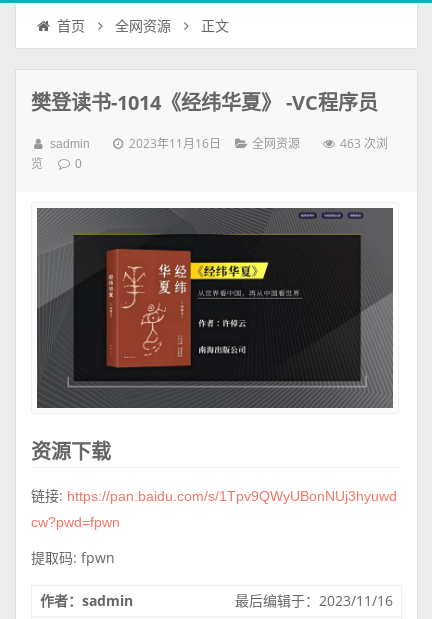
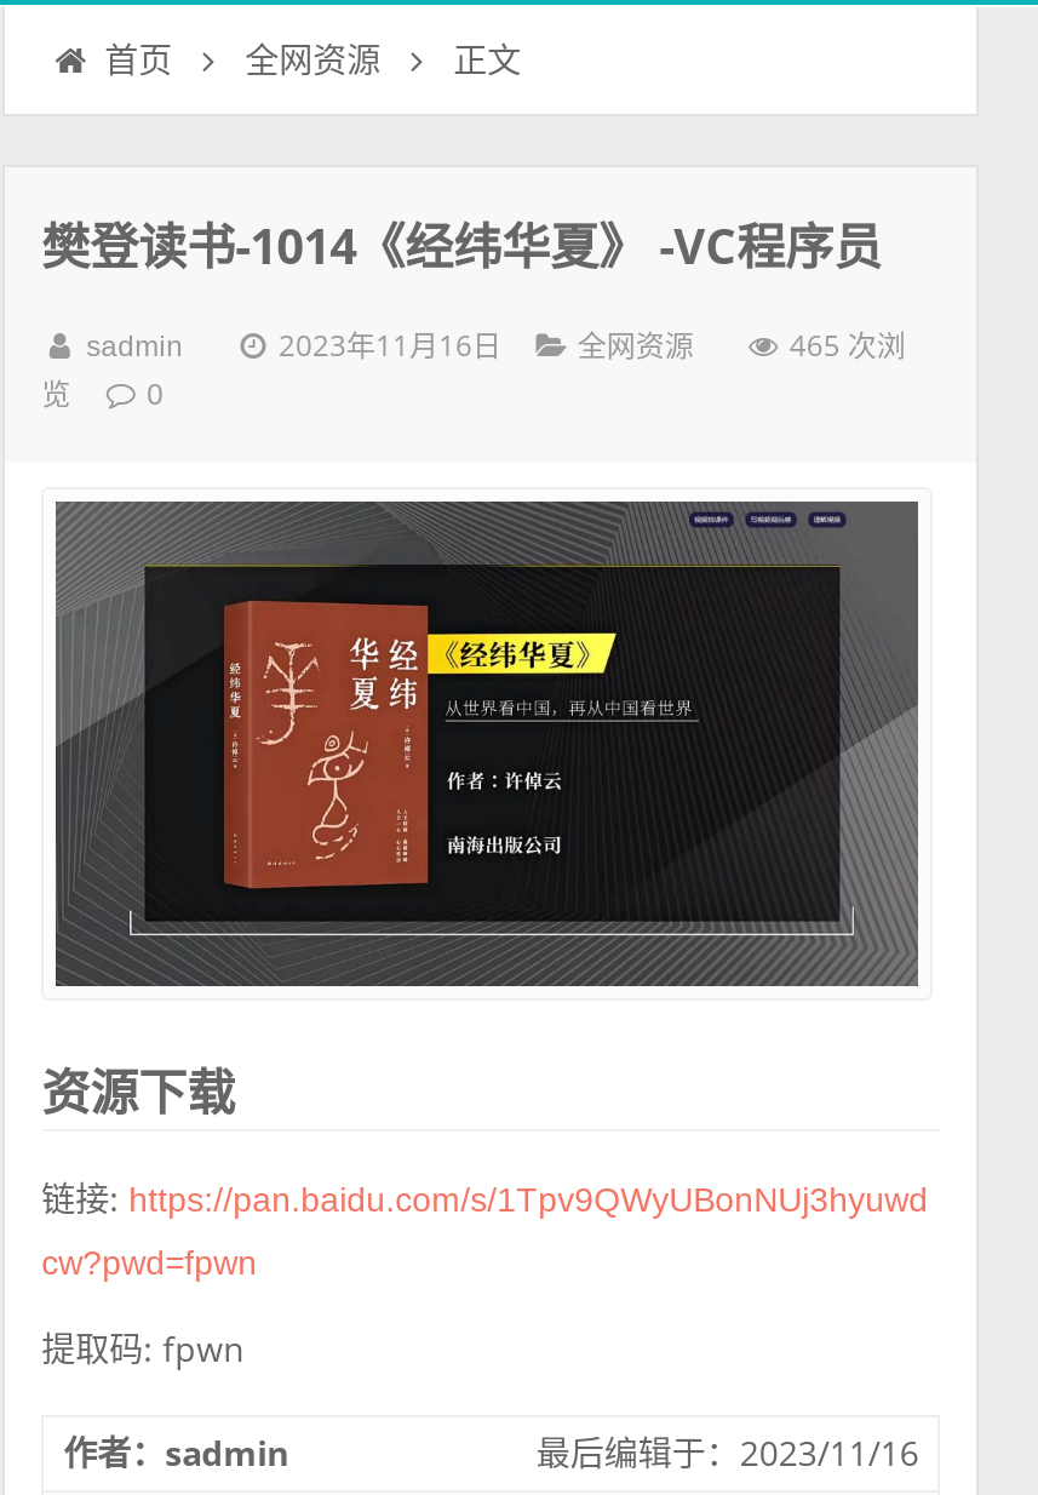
[340,135,388,152] 463 次浏 -> [789,325,905,366] 465 次浏

